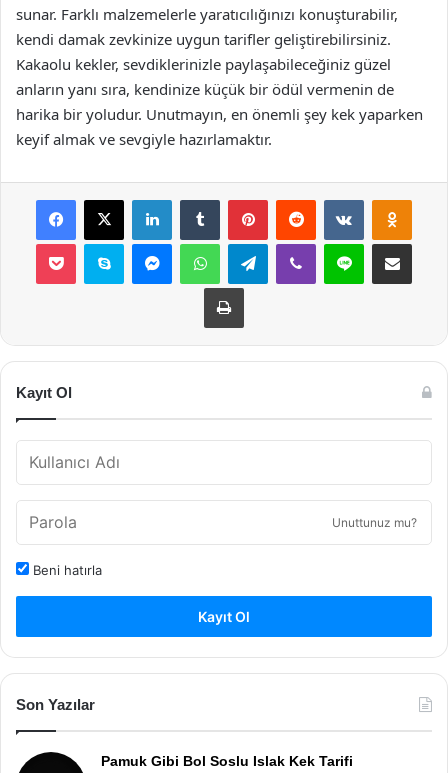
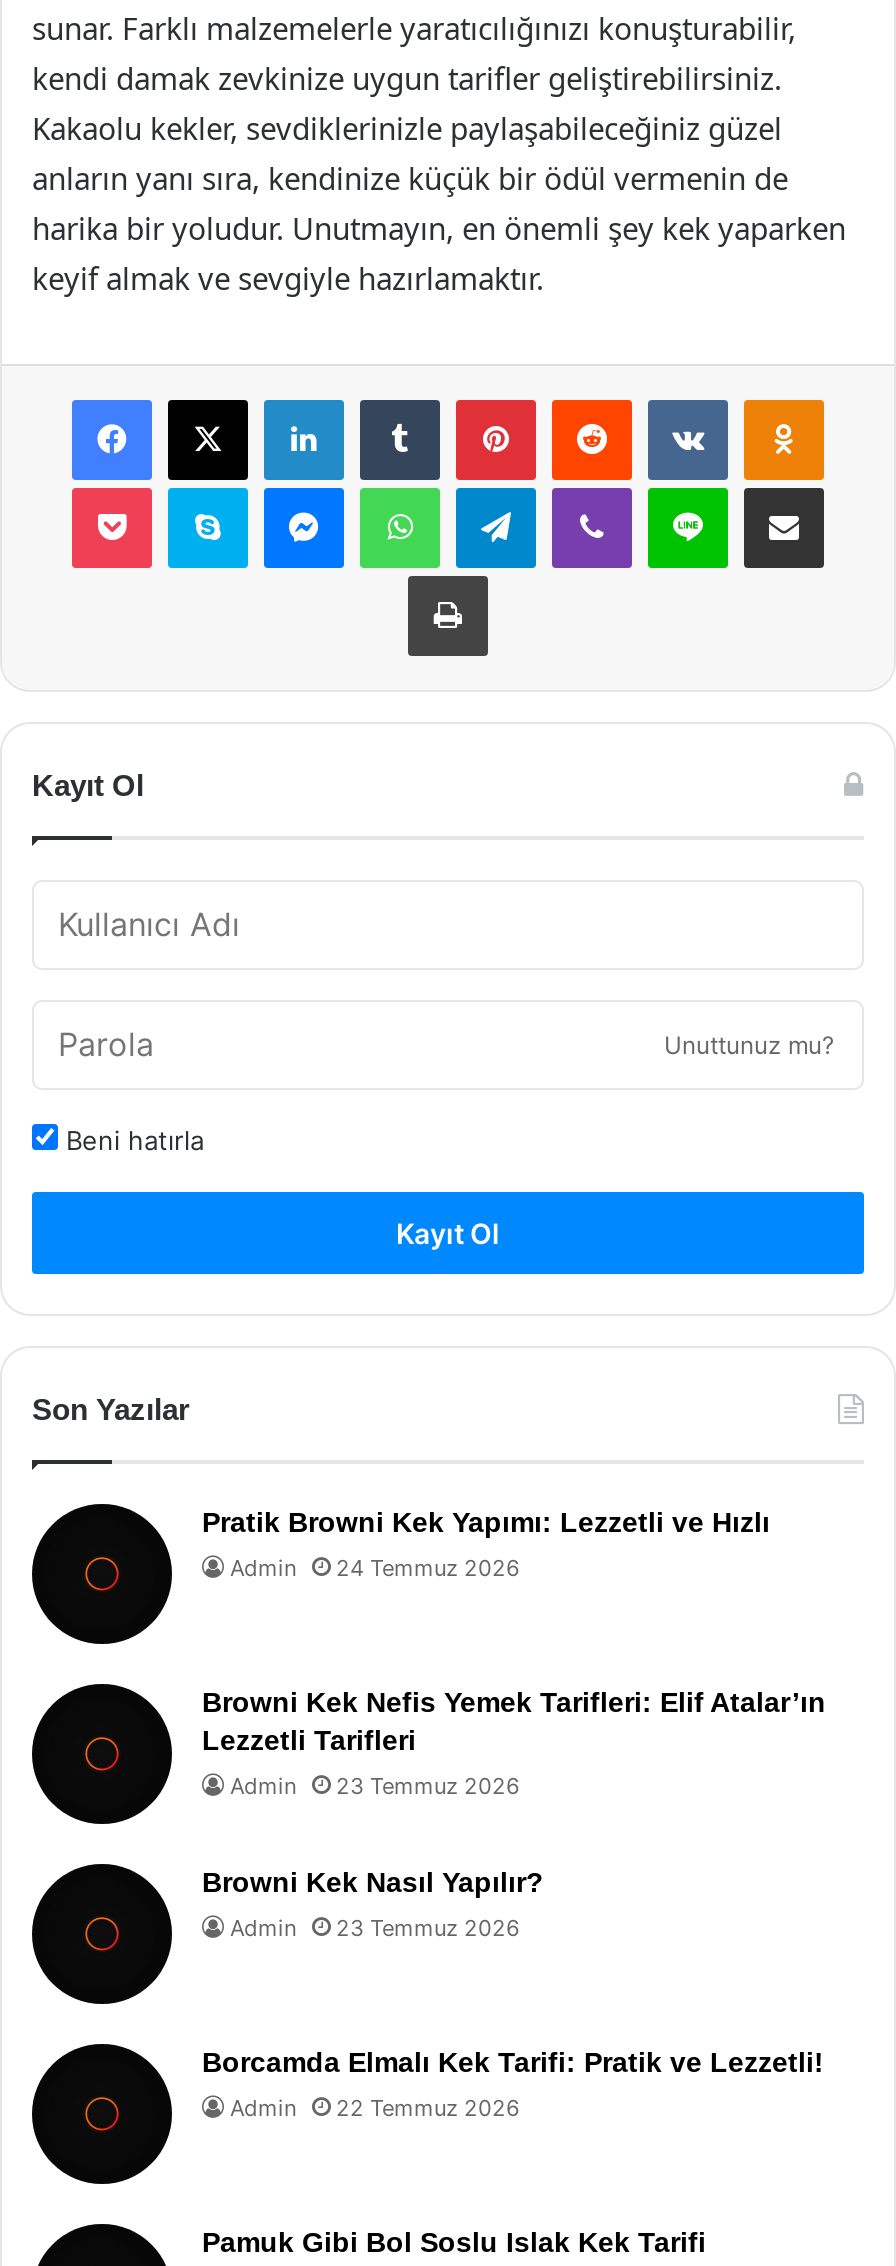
none -> [30,1505,770,1656] [image] | Pratik Browni Kek Yapımı: Lezzetli ve Hızlı | Admin | 24 Temmuz 2026
none -> [30,1682,826,1941] [image] | Browni Kek Nefis Yemek Tarifleri: Elif Atalar’ın | Lezzetli Tarifleri | Admin | 23 Temmuz 2026 | Browni Kek Nasıl Yapılır? | Admin | 23 Temmuz 2026
none -> [30,1844,824,2121] [image] | Borcamda Elmalı Kek Tarifi: Pratik ve Lezzetli! | Admin | 22 Temmuz 2026
none -> [30,2042,174,2184] [image]

